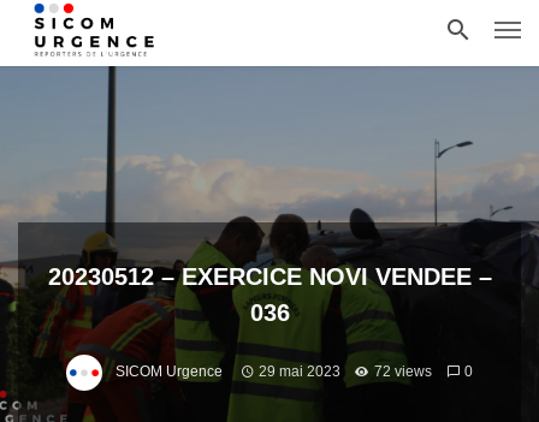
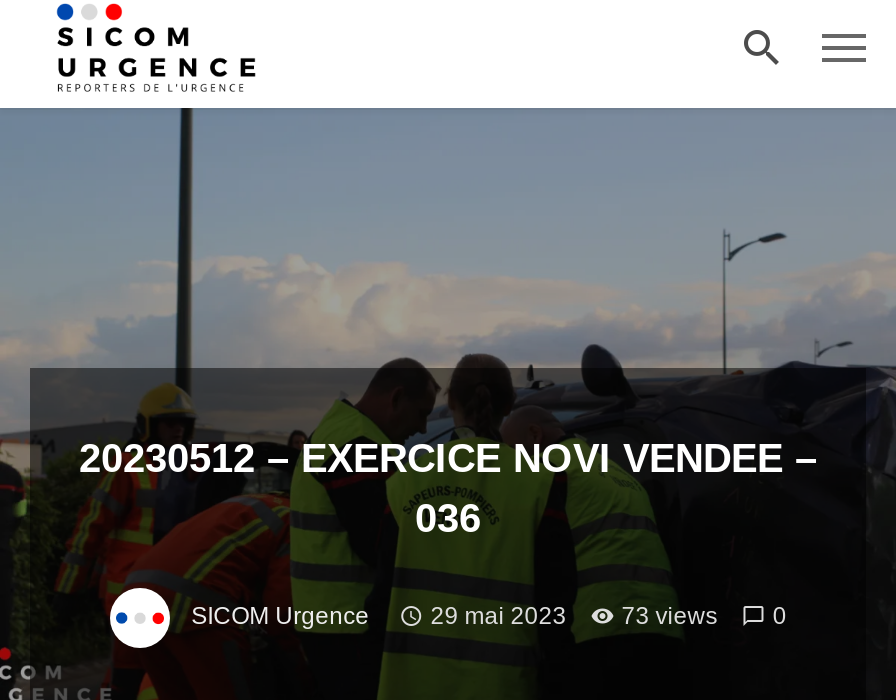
[259,363,473,380] 29 mai 2023 72 views 0 -> [430,602,787,630] 29 mai 2023 73 views 0

